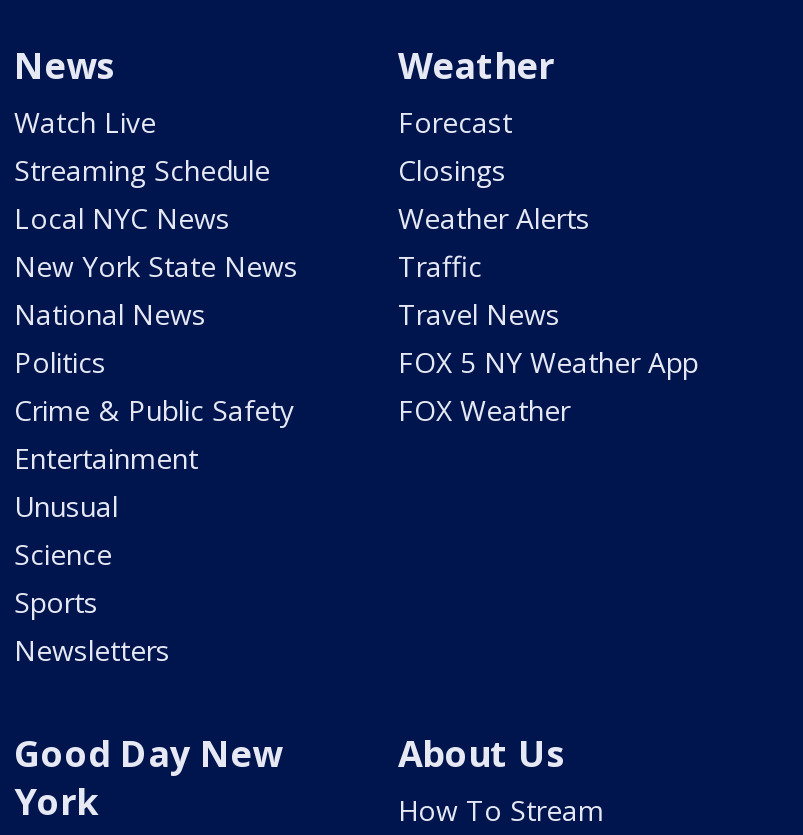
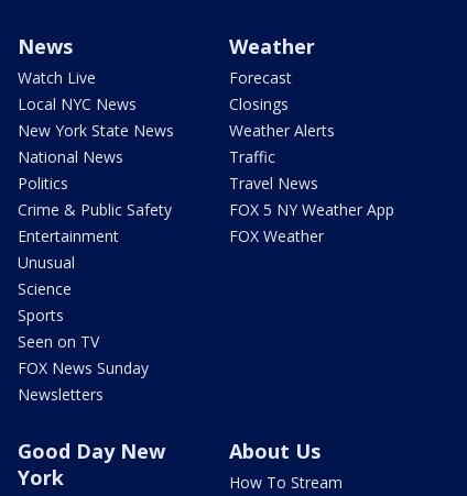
[14,151,270,189] Streaming Schedule -> none
moved [14,199,298,621] -> [18,94,174,326]: Local NYC News | New York State News | National News | ... | Science | Sports
none -> [18,331,149,378] Seen on TV | FOX News Sunday

